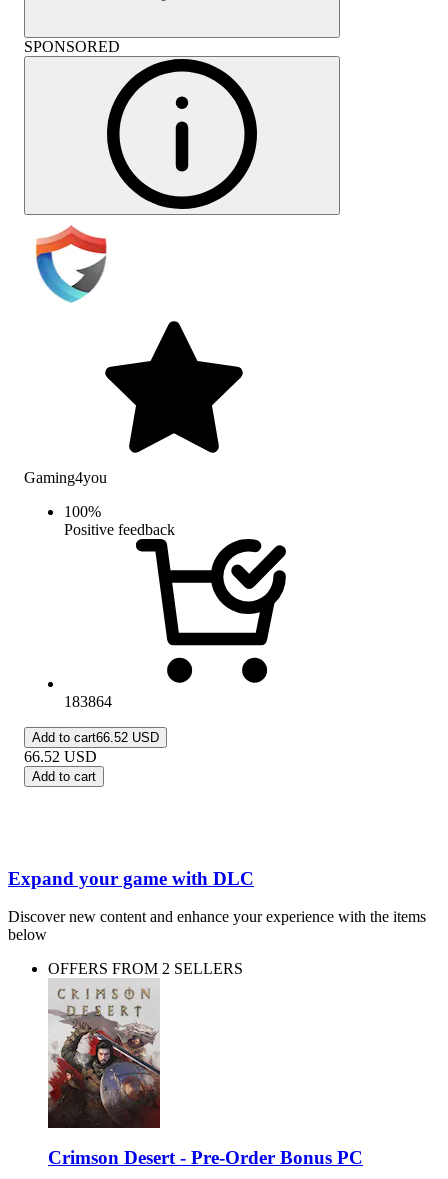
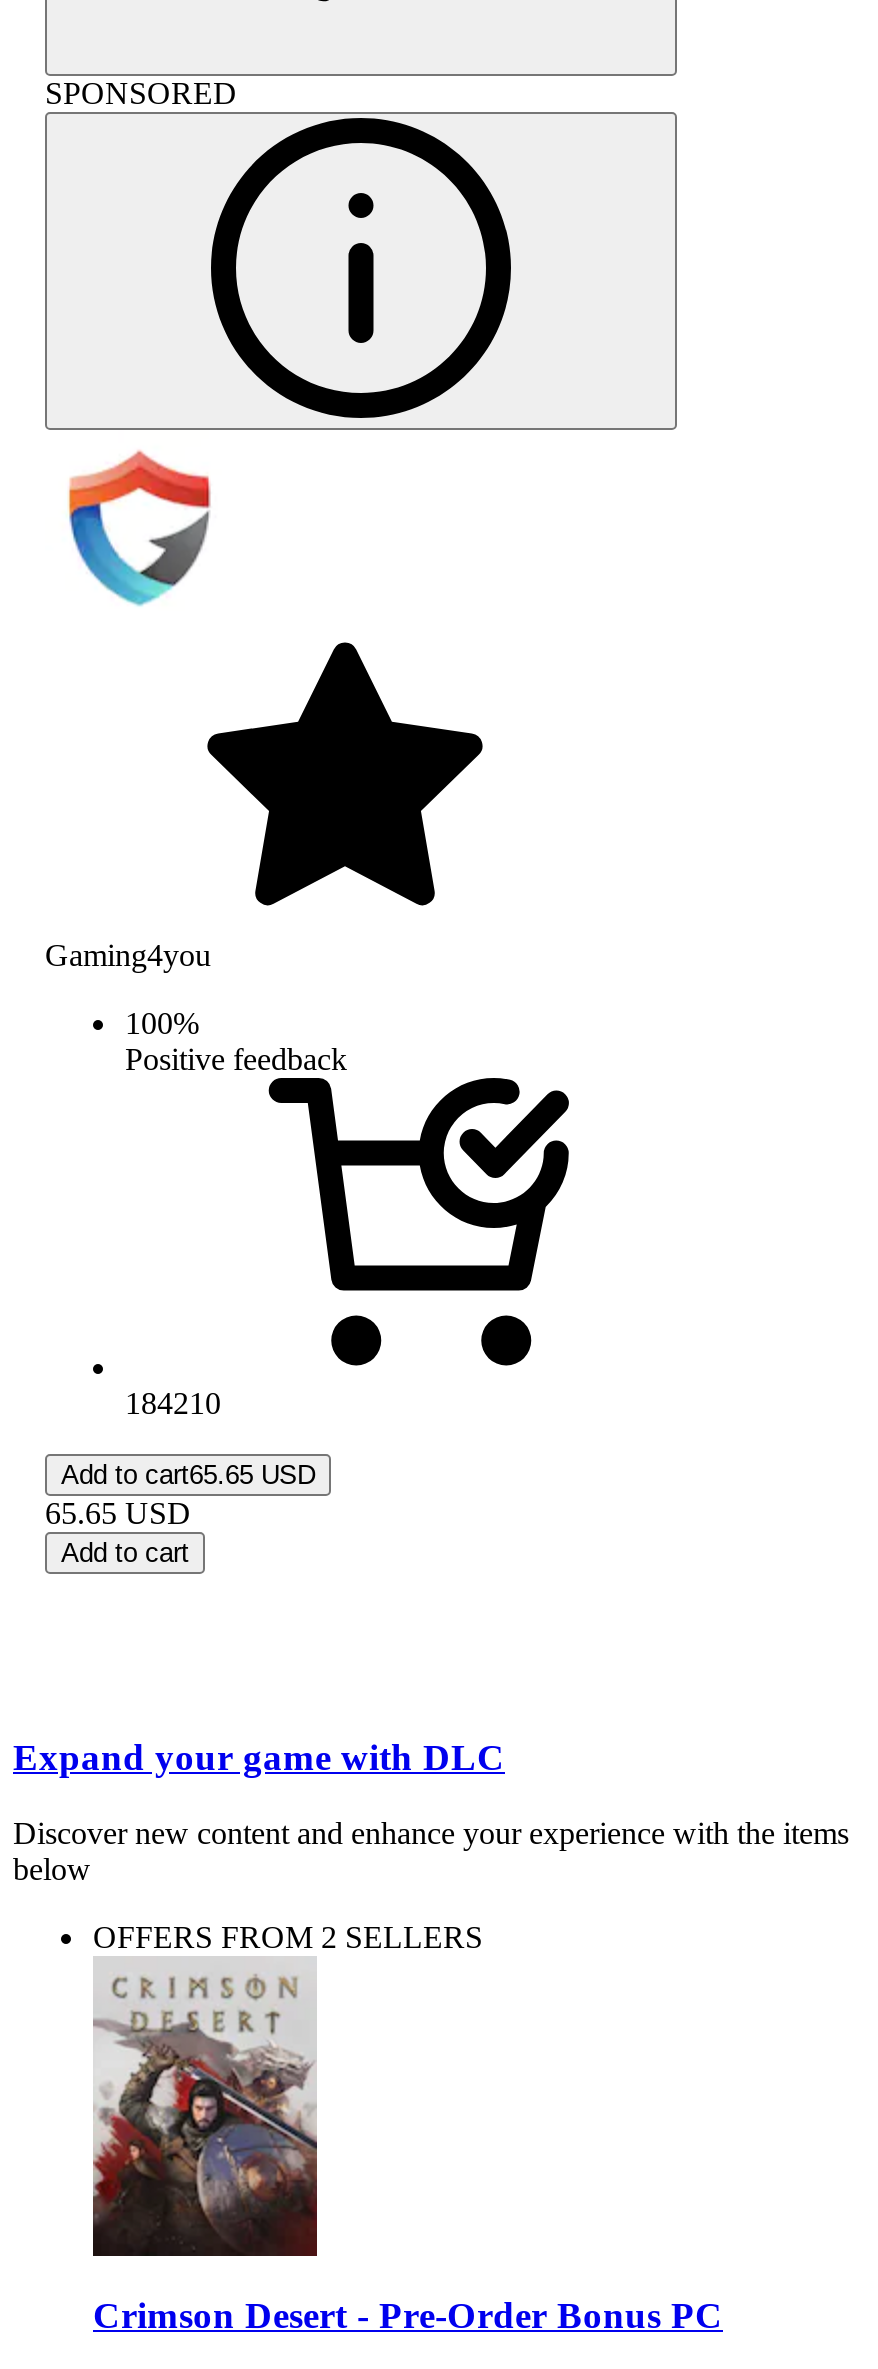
[64,693,112,710] 183864 -> [125,1386,221,1420] 184210
[32,730,159,745] Add to cart66.52 USD -> [61,1460,315,1490] Add to cart65.65 USD
[24,748,97,765] 66.52 USD -> [45,1496,191,1530] 65.65 USD

